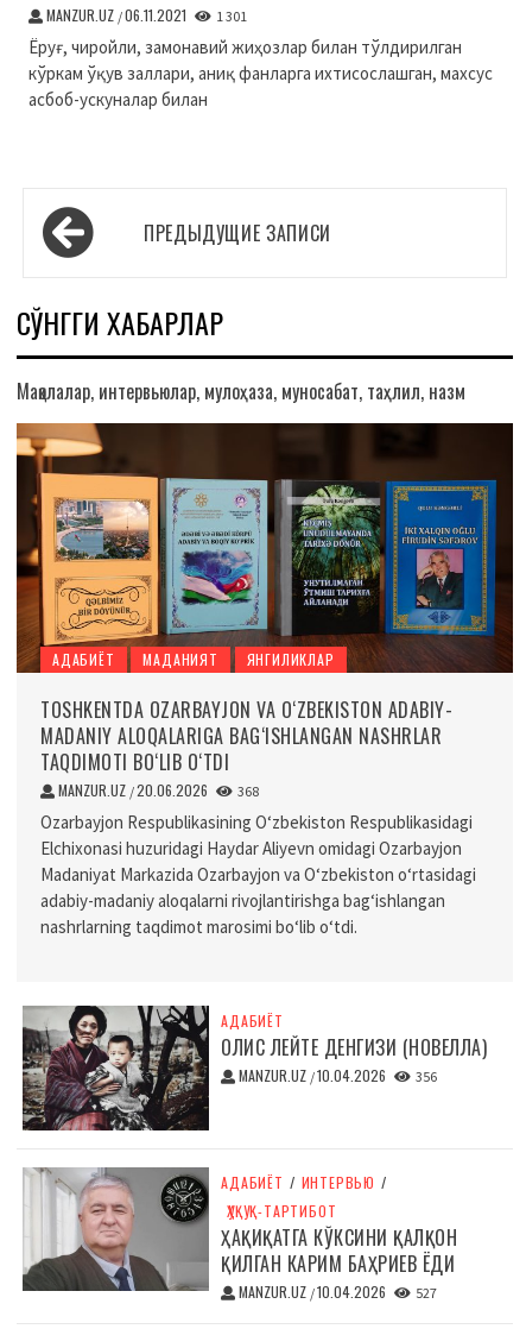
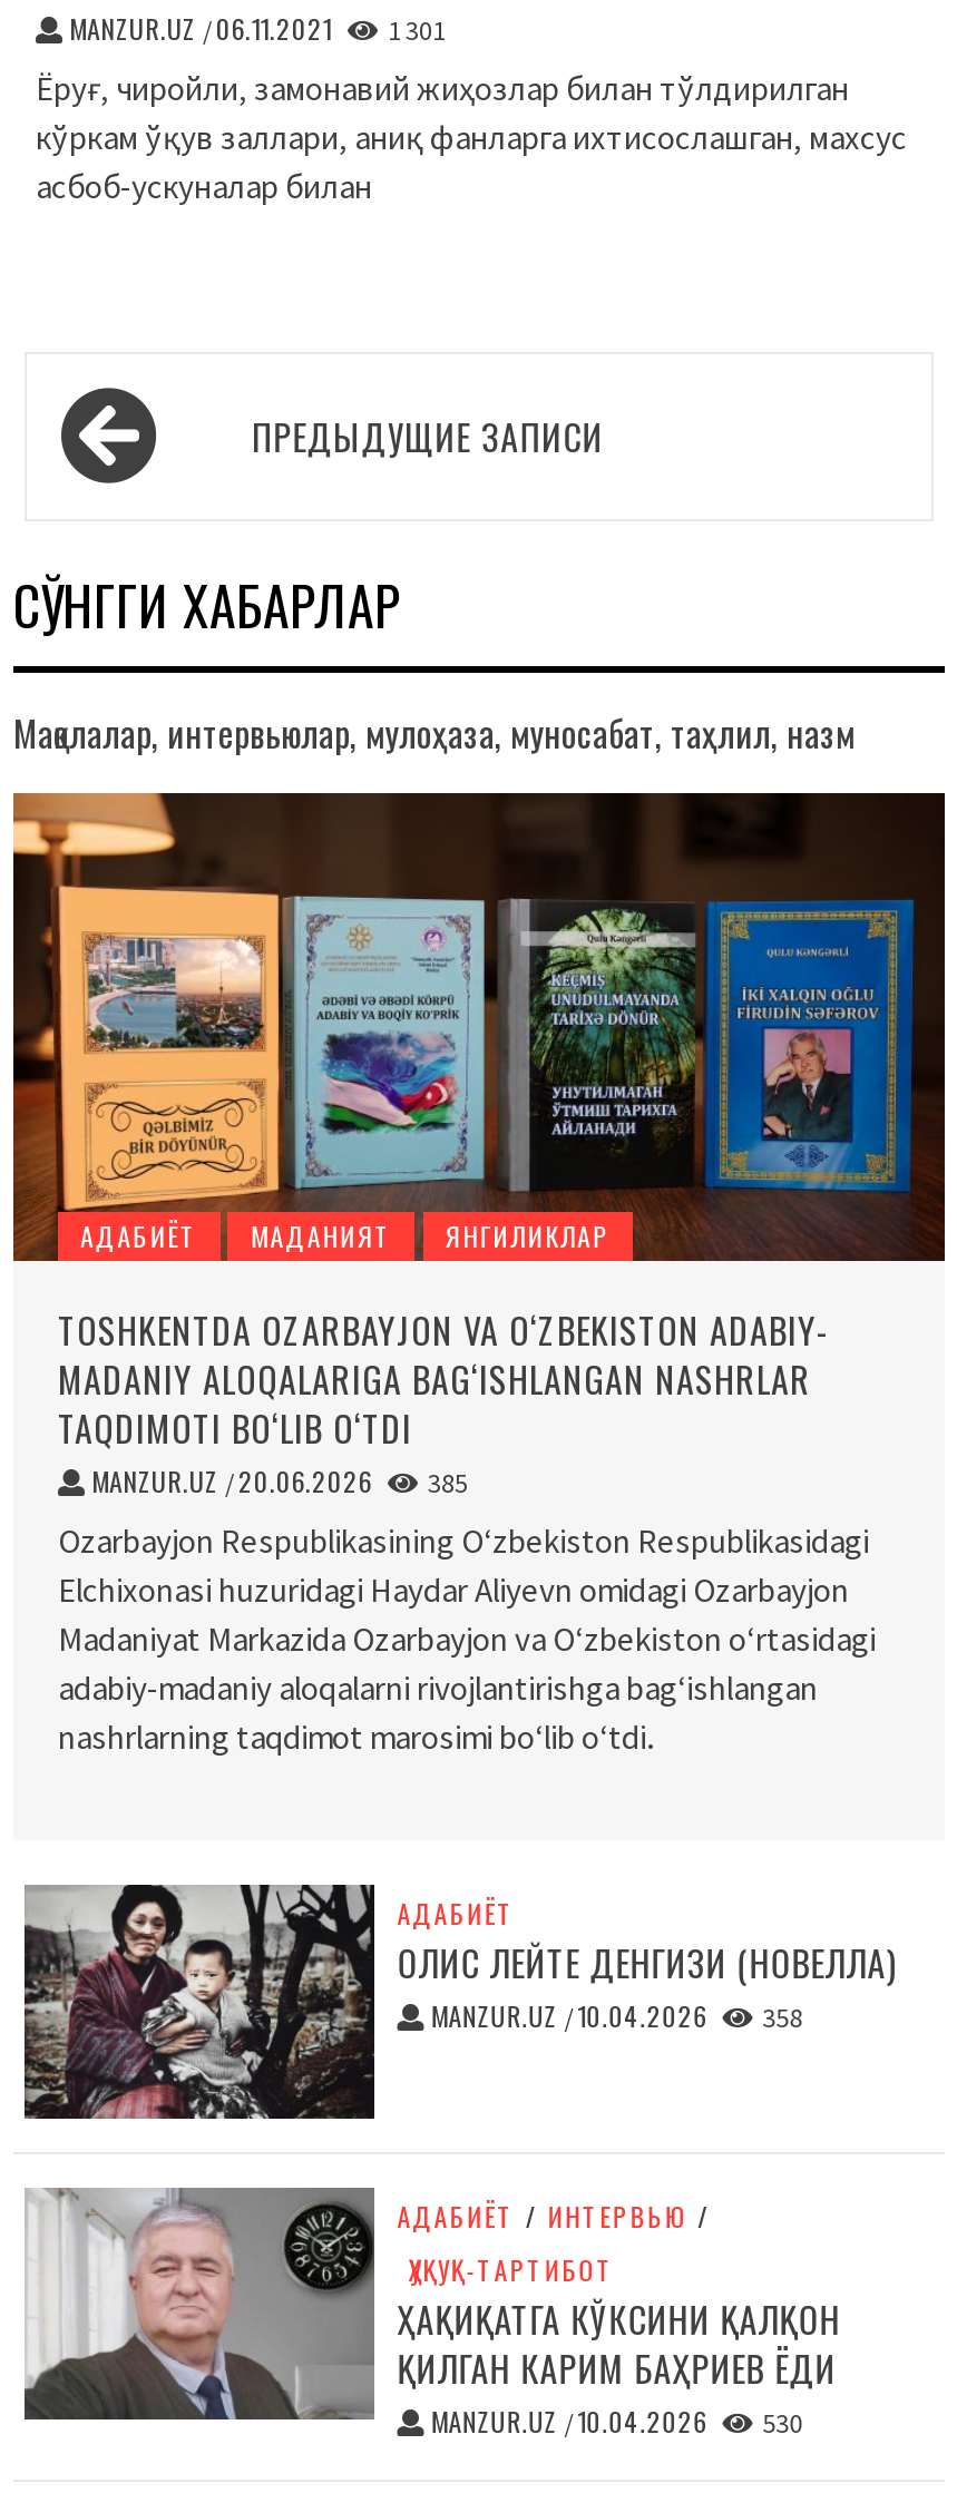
[58,780,259,800] MANZUR.UZ / 20.06.2026 368 -> [91,1461,468,1499] MANZUR.UZ / 20.06.2026 385
[239,1065,437,1085] MANZUR.UZ / 10.04.2026 356 -> [430,1996,803,2034] MANZUR.UZ / 10.04.2026 358
[239,1281,437,1301] MANZUR.UZ / 10.04.2026 527 -> [430,2401,803,2439] MANZUR.UZ / 10.04.2026 530

